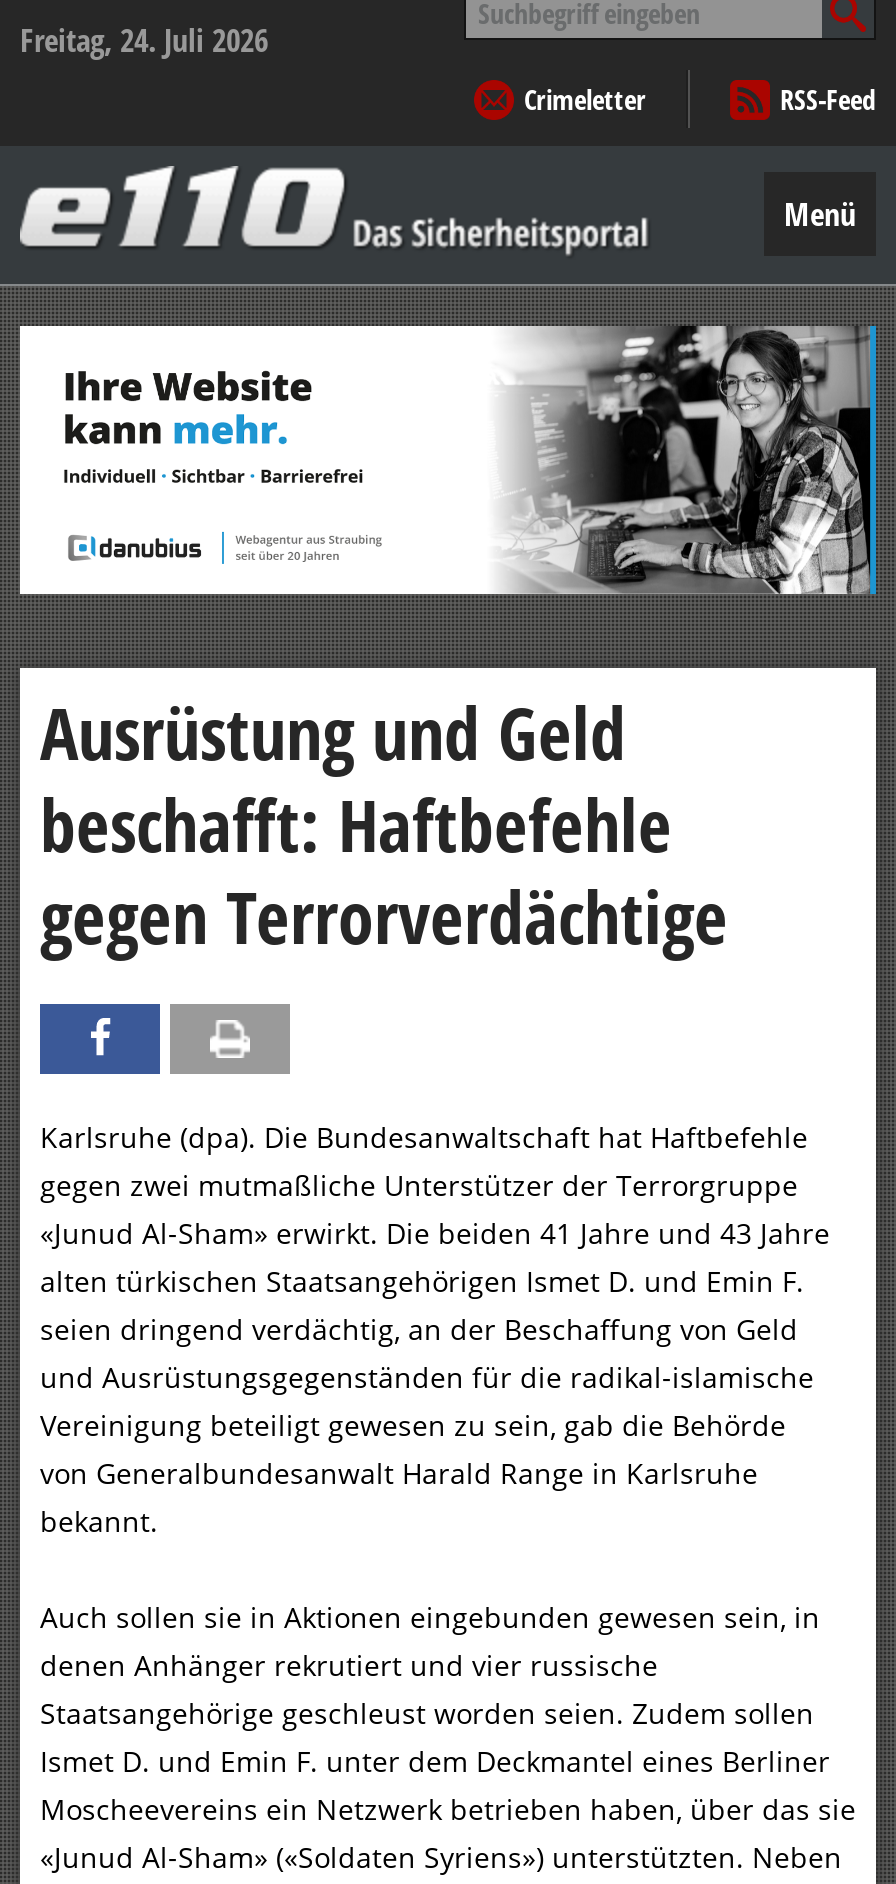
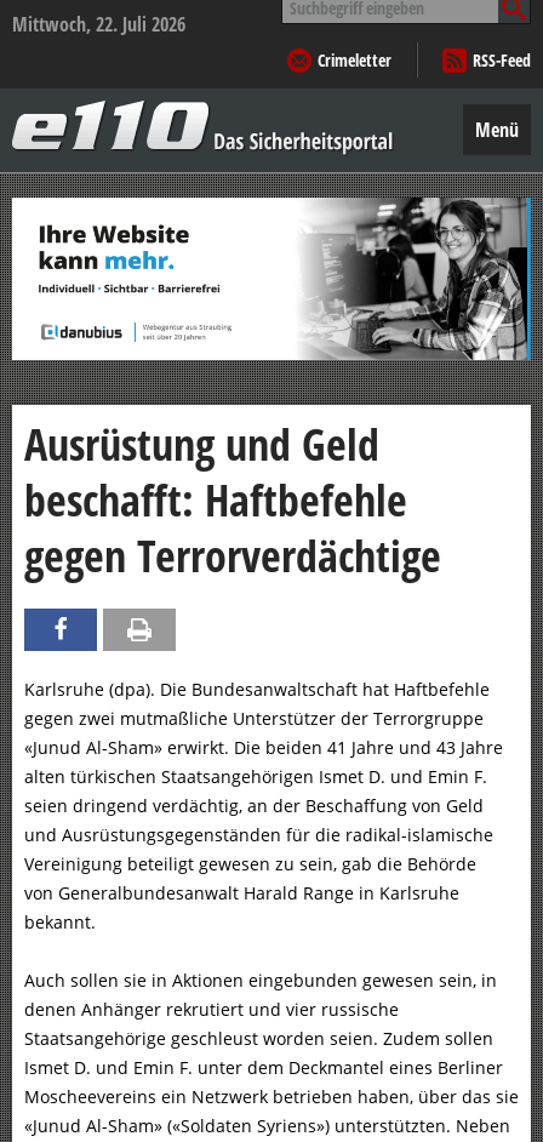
[20,18,268,62] Freitag, 24. Juli 2026 -> [12,11,185,38] Mittwoch, 22. Juli 2026

